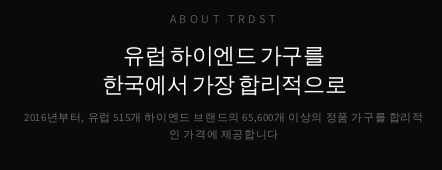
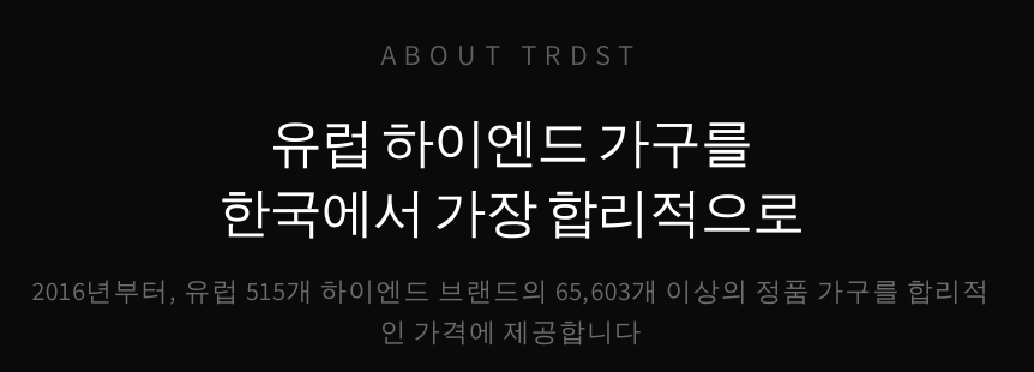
[24,110,424,124] 2016년부터, 유럽 515개 하이엔드 브랜드의 65,600개 이상의 정품 가구를 합리적 -> [32,273,990,307] 2016년부터, 유럽 515개 하이엔드 브랜드의 65,603개 이상의 정품 가구를 합리적

